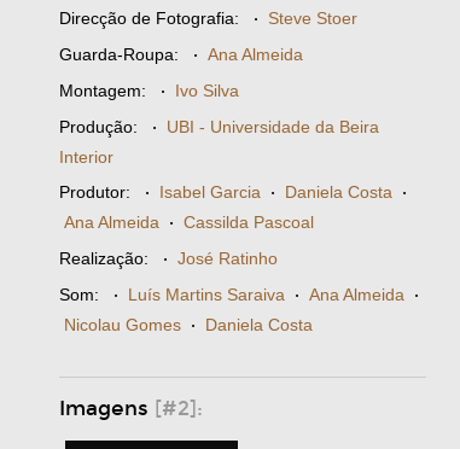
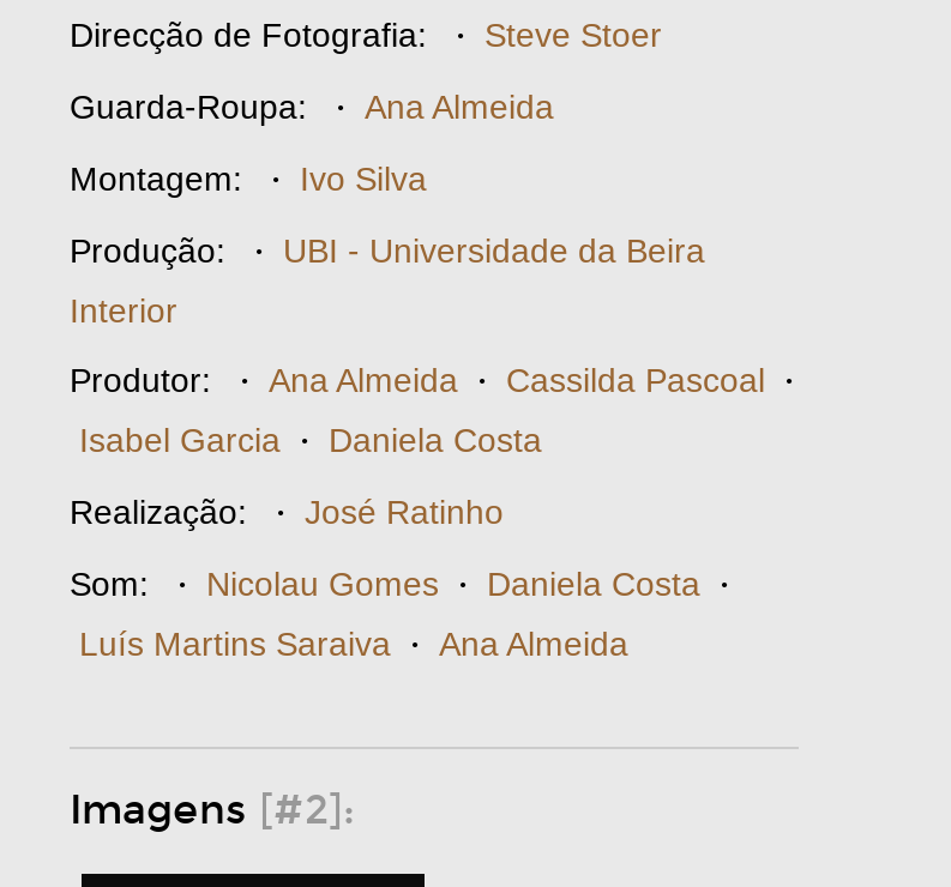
[59,182,407,203] Produtor: · Isabel Garcia · Daniela Costa · -> [70,361,794,401] Produtor: · Ana Almeida · Cassilda Pascoal ·
[64,212,314,233] Ana Almeida · Cassilda Pascoal -> [79,420,542,461] Isabel Garcia · Daniela Costa
[59,285,419,305] Som: · Luís Martins Saraiva · Ana Almeida · -> [70,564,729,605] Som: · Nicolau Gomes · Daniela Costa ·
[64,315,313,335] Nicolau Gomes · Daniela Costa -> [79,624,628,665] Luís Martins Saraiva · Ana Almeida

